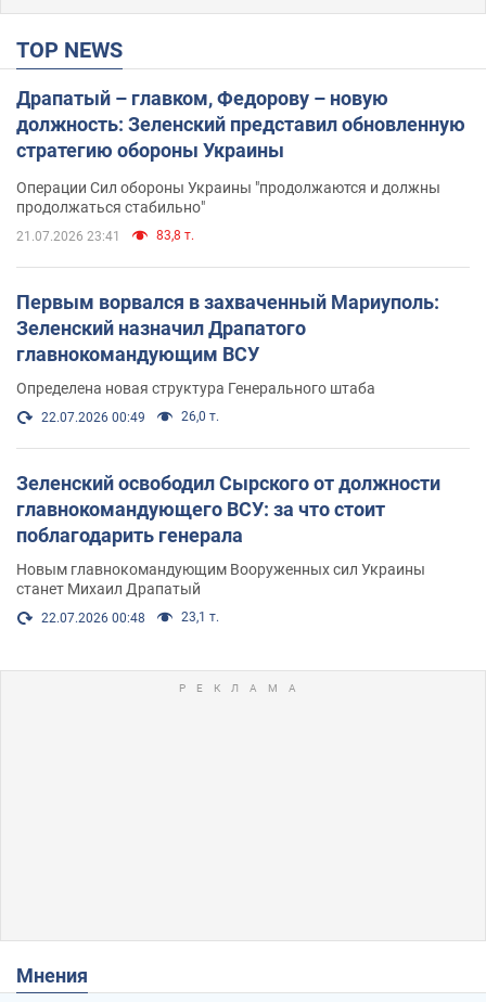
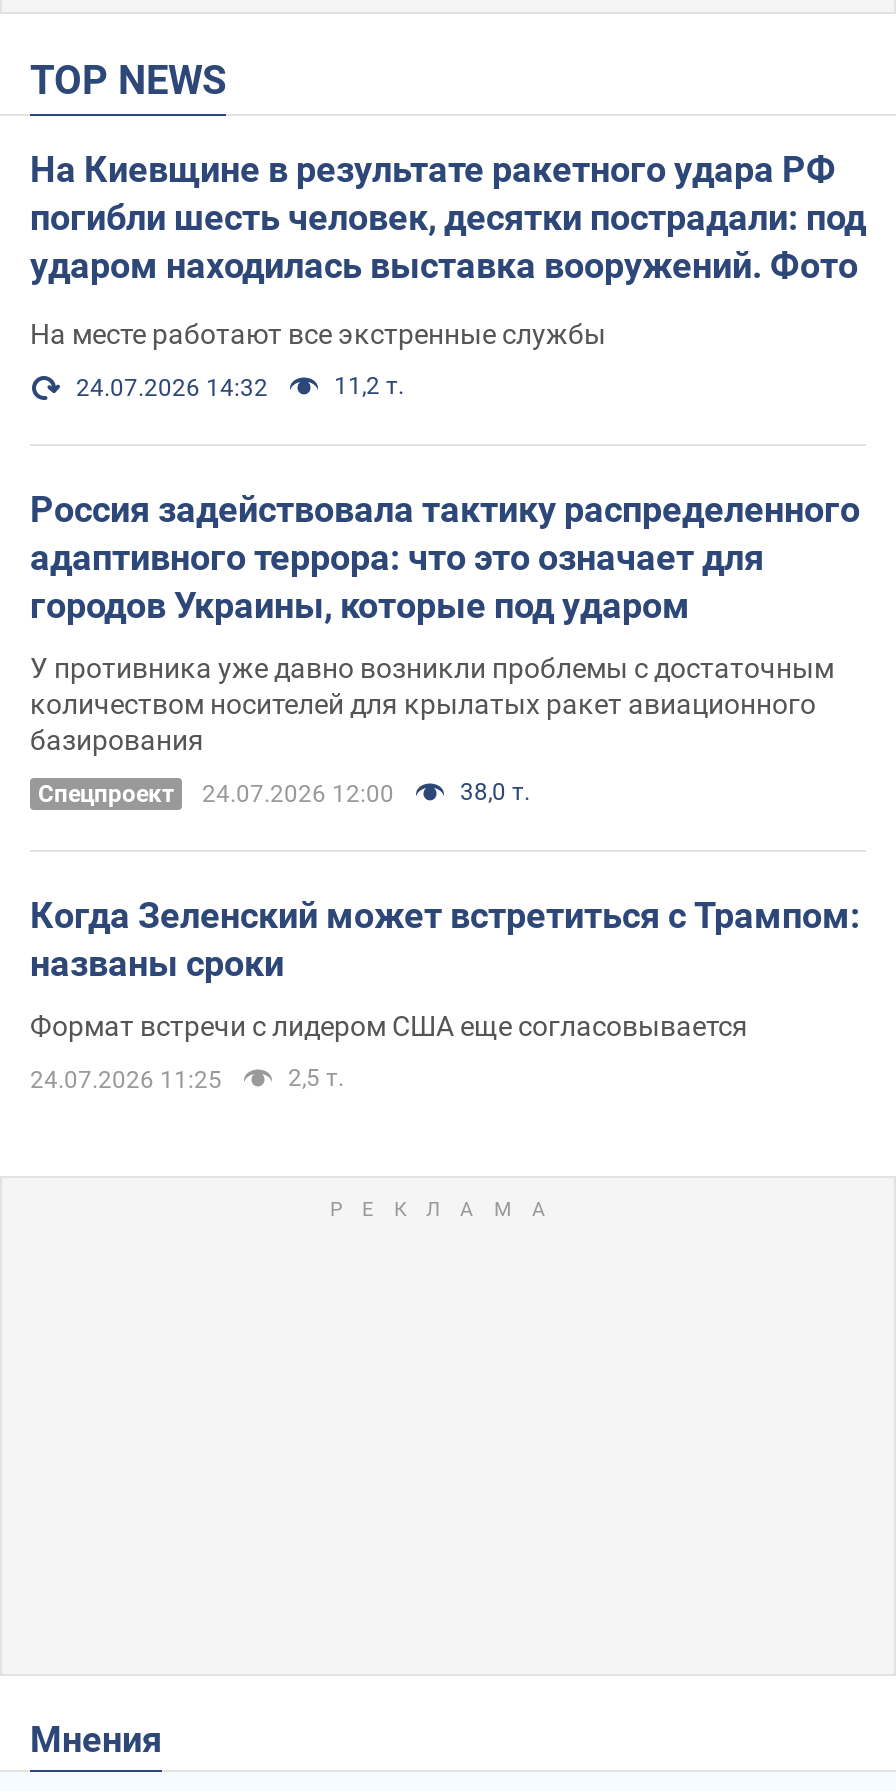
[16,87,465,161] Драпатый – главком, Федорову – новую | должность: Зеленский представил обновленную | стратегию обороны Украины -> [30,148,866,286] На Киевщине в результате ракетного удара РФ | погибли шесть человек, десятки пострадали: под | ударом находилась выставка вооружений. Фото
[16,179,440,216] Операции Сил обороны Украины "продолжаются и должны | продолжаться стабильно" -> [30,318,606,350] На месте работают все экстренные службы
[16,228,194,244] 21.07.2026 23:41 | 83,8 т. -> [76,372,404,402] 24.07.2026 14:32 | 11,2 т.
[16,291,439,365] Первым ворвался в захваченный Мариуполь: | Зеленский назначил Драпатого | главнокомандующим ВСУ -> [30,488,860,626] Россия задействовала тактику распределенного | адаптивного террора: что это означает для | городов Украины, которые под ударом
[16,379,375,397] Определена новая структура Генерального штаба -> [30,652,834,756] У противника уже давно возникли проблемы с достаточным | количеством носителей для крылатых ракет авиационного | базирования
[41,409,219,425] 22.07.2026 00:49 | 26,0 т. -> [38,778,530,808] Спецпроект | 24.07.2026 12:00 | 38,0 т.
[16,472,440,546] Зеленский освободил Сырского от должности | главнокомандующего ВСУ: за что стоит | поблагодарить генерала -> [30,894,860,984] Когда Зеленский может встретиться с Трампом: | названы сроки
[16,561,425,597] Новым главнокомандующим Вооруженных сил Украины | станет Михаил Драпатый -> [30,1010,748,1042] Формат встречи с лидером США еще согласовывается
[41,609,219,626] 22.07.2026 00:48 | 23,1 т. -> [30,1064,344,1094] 24.07.2026 11:25 | 2,5 т.

